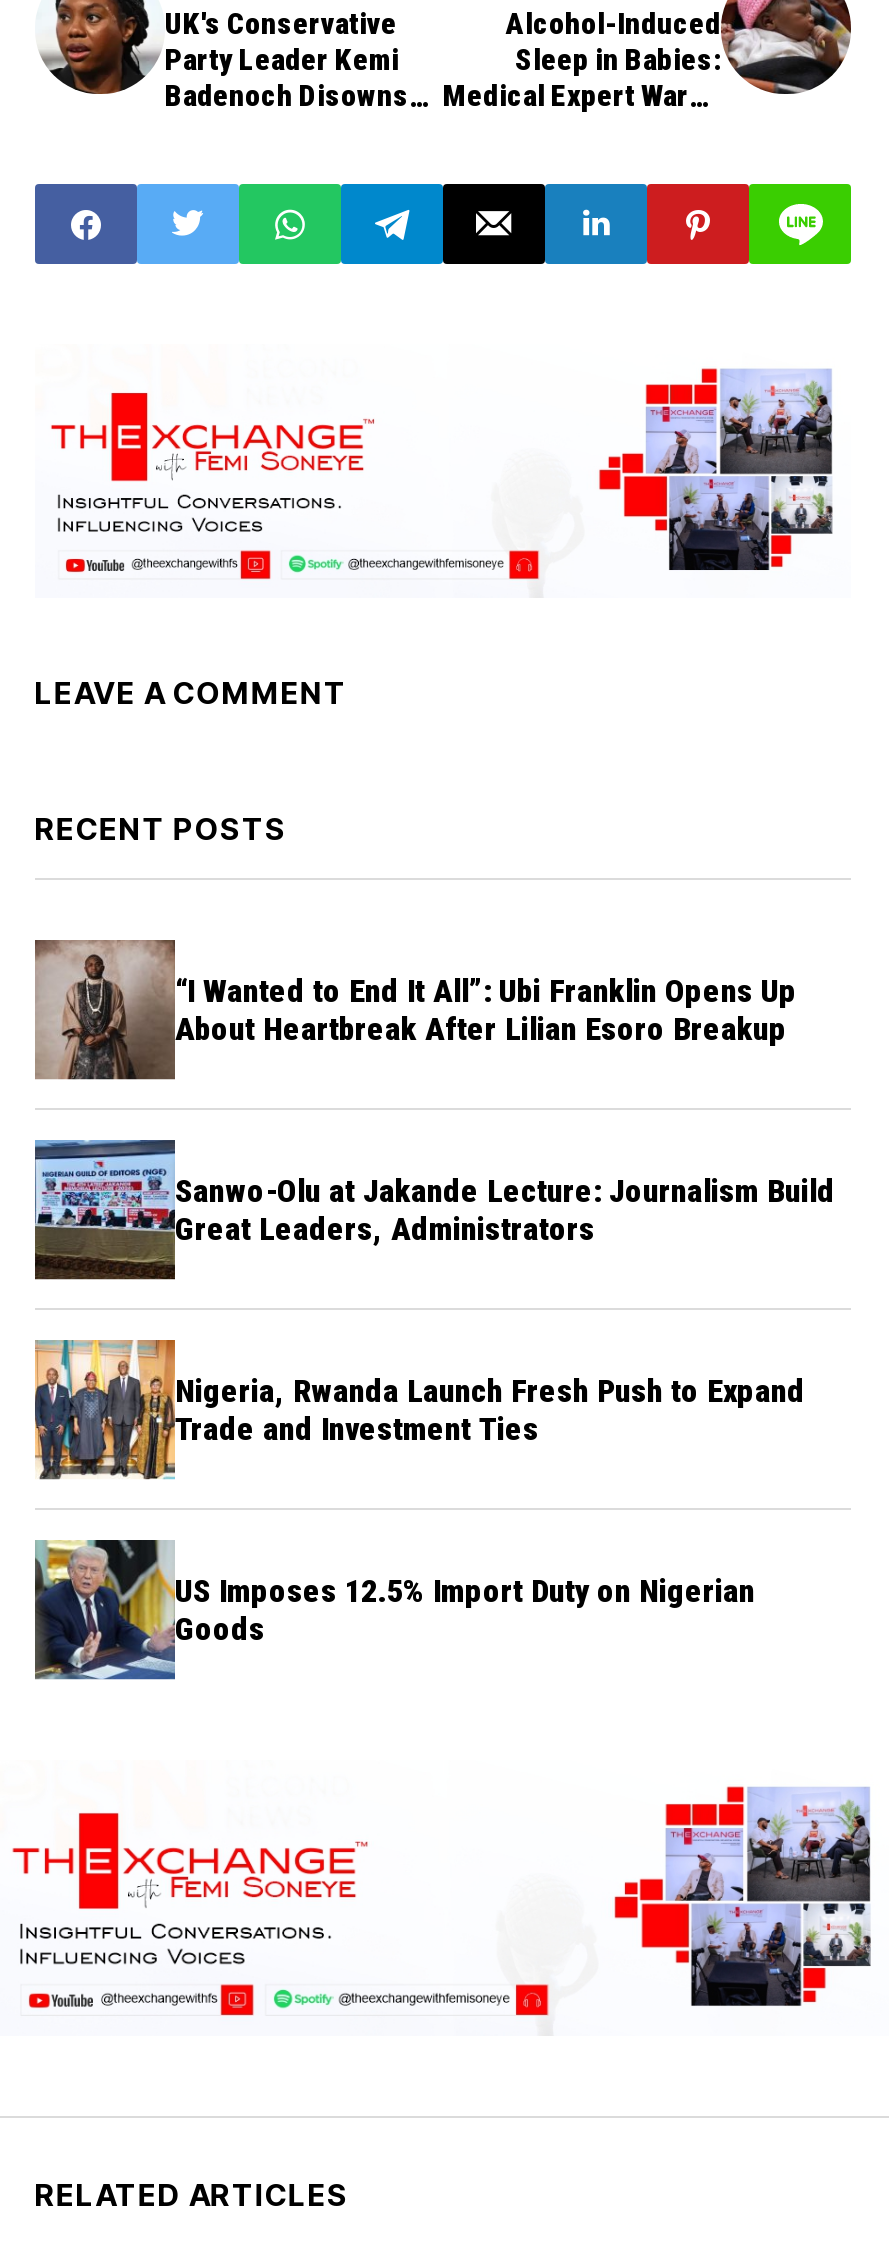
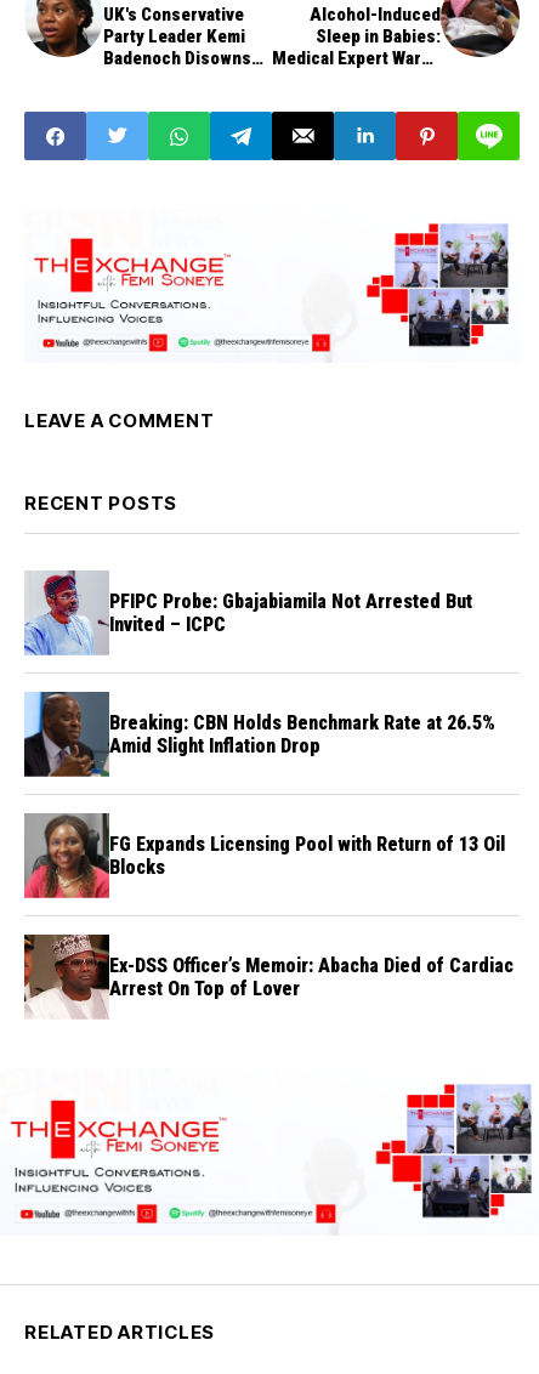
[33,938,797,1082] [image] | “I Wanted to End It All”: Ubi Franklin Opens Up | About Heartbreak After Lilian Esoro Breakup -> [24,570,472,655] [image] | PFIPC Probe: Gbajabiamila Not Arrested But | Invited – ICPC
[33,1140,835,1280] [image] | Sanwo-Olu at Jakande Lecture: Journalism Build | Great Leaders, Administrators -> [24,691,495,777] [image] | Breaking: CBN Holds Benchmark Rate at 26.5% | Amid Slight Inflation Drop
[33,1338,805,1480] [image] | Nigeria, Rwanda Launch Fresh Push to Expand | Trade and Investment Ties -> [23,812,505,899] [image] | FG Expands Licensing Pool with Return of 13 Oil | Blocks
[33,1538,755,1682] [image] | US Imposes 12.5% Import Duty on Nigerian | Goods -> [23,933,514,1020] [image] | Ex-DSS Officer’s Memoir: Abacha Died of Cardiac | Arrest On Top of Lover

